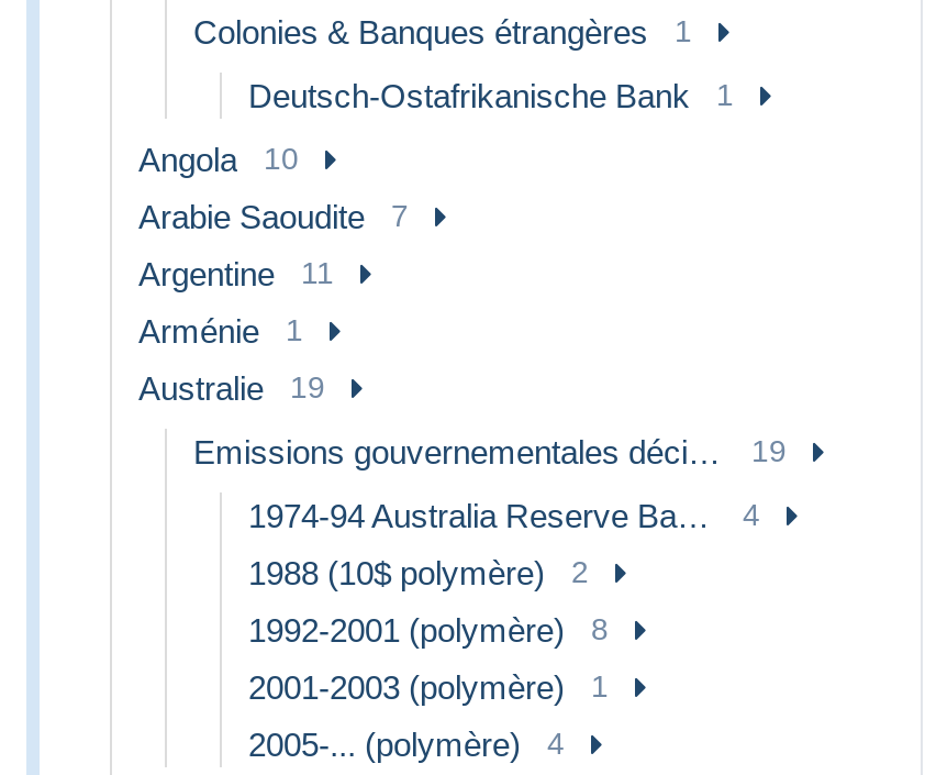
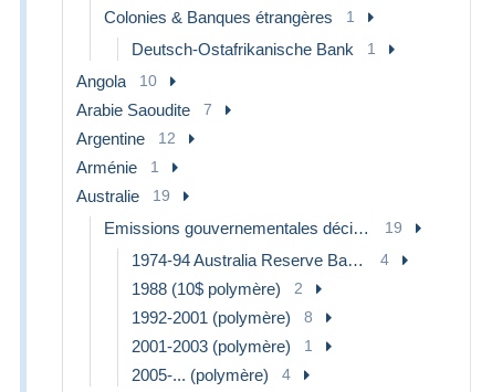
[138,255,334,292] Argentine 11 -> [76,129,176,148] Argentine 12

